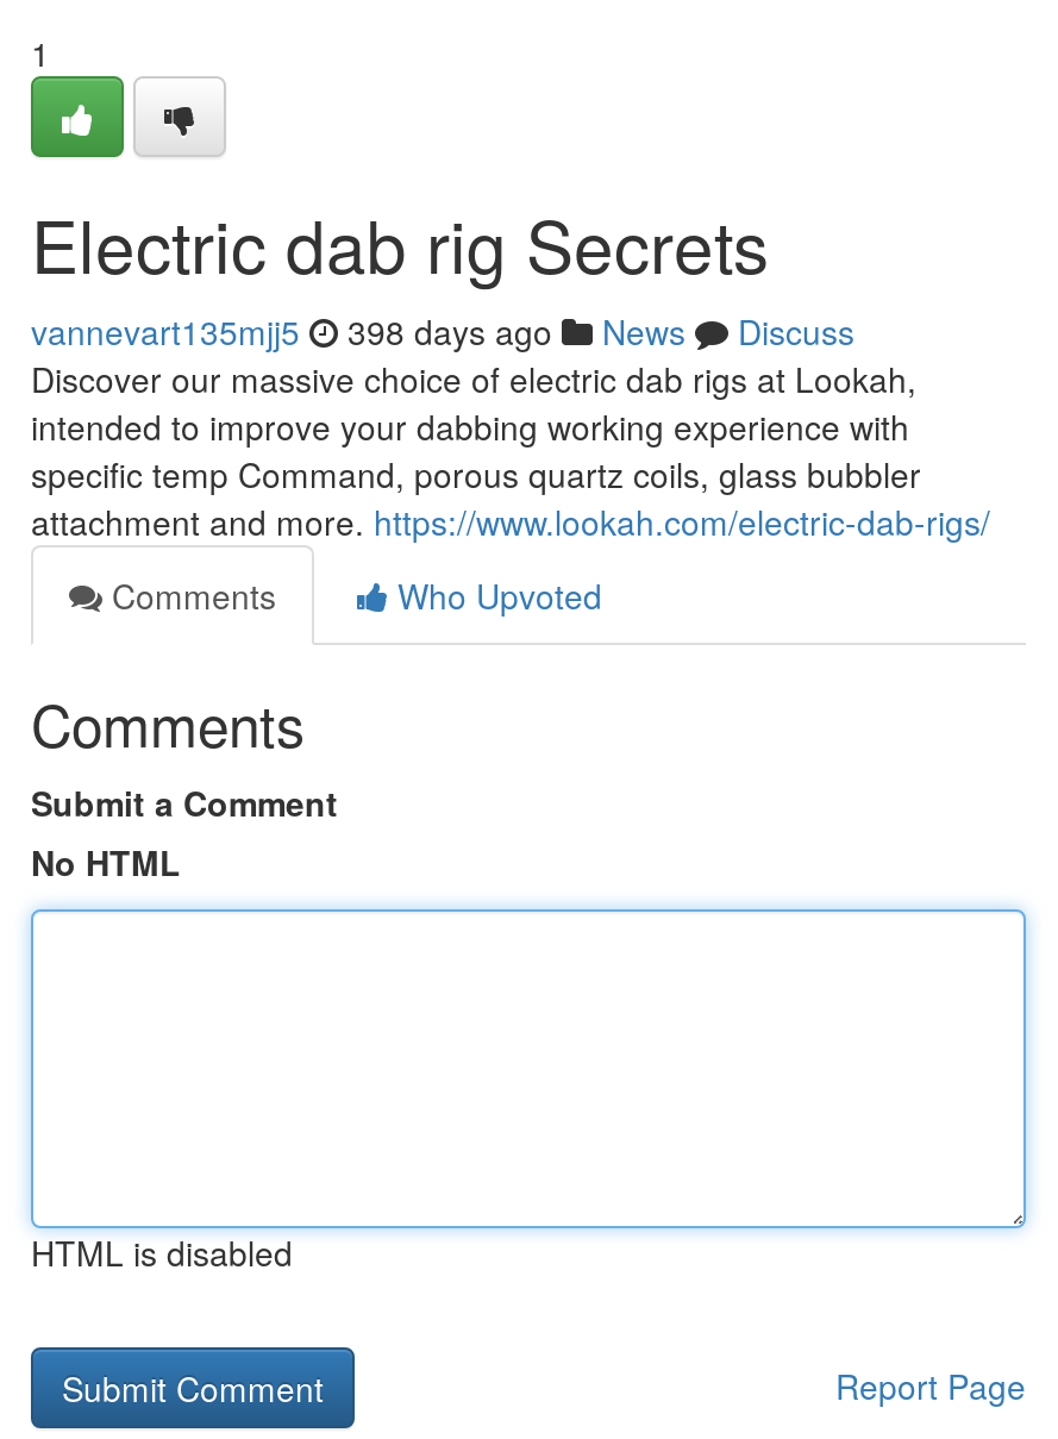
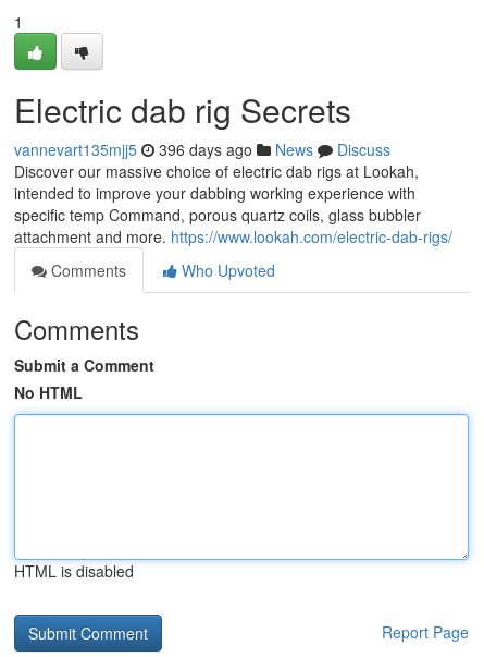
[31,307,854,355] vannevart135mjj5 398 days ago News Discuss -> [14,138,390,160] vannevart135mjj5 396 days ago News Discuss

